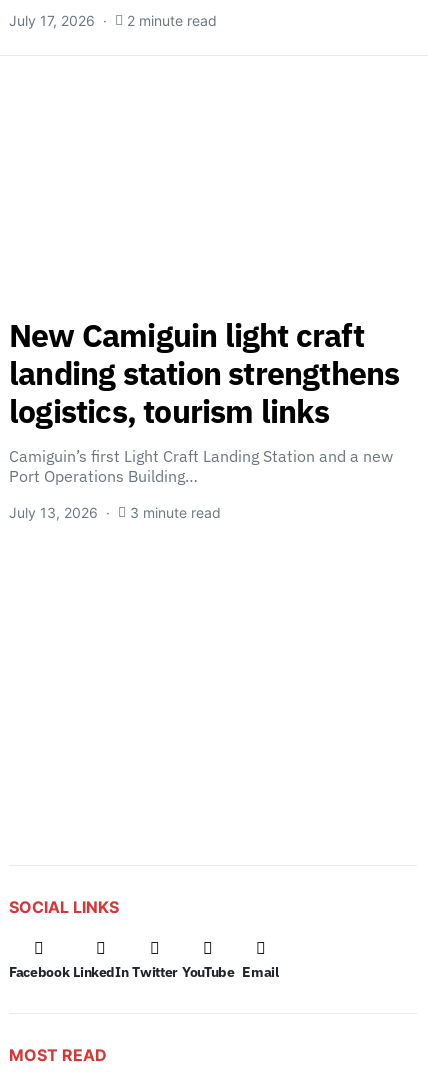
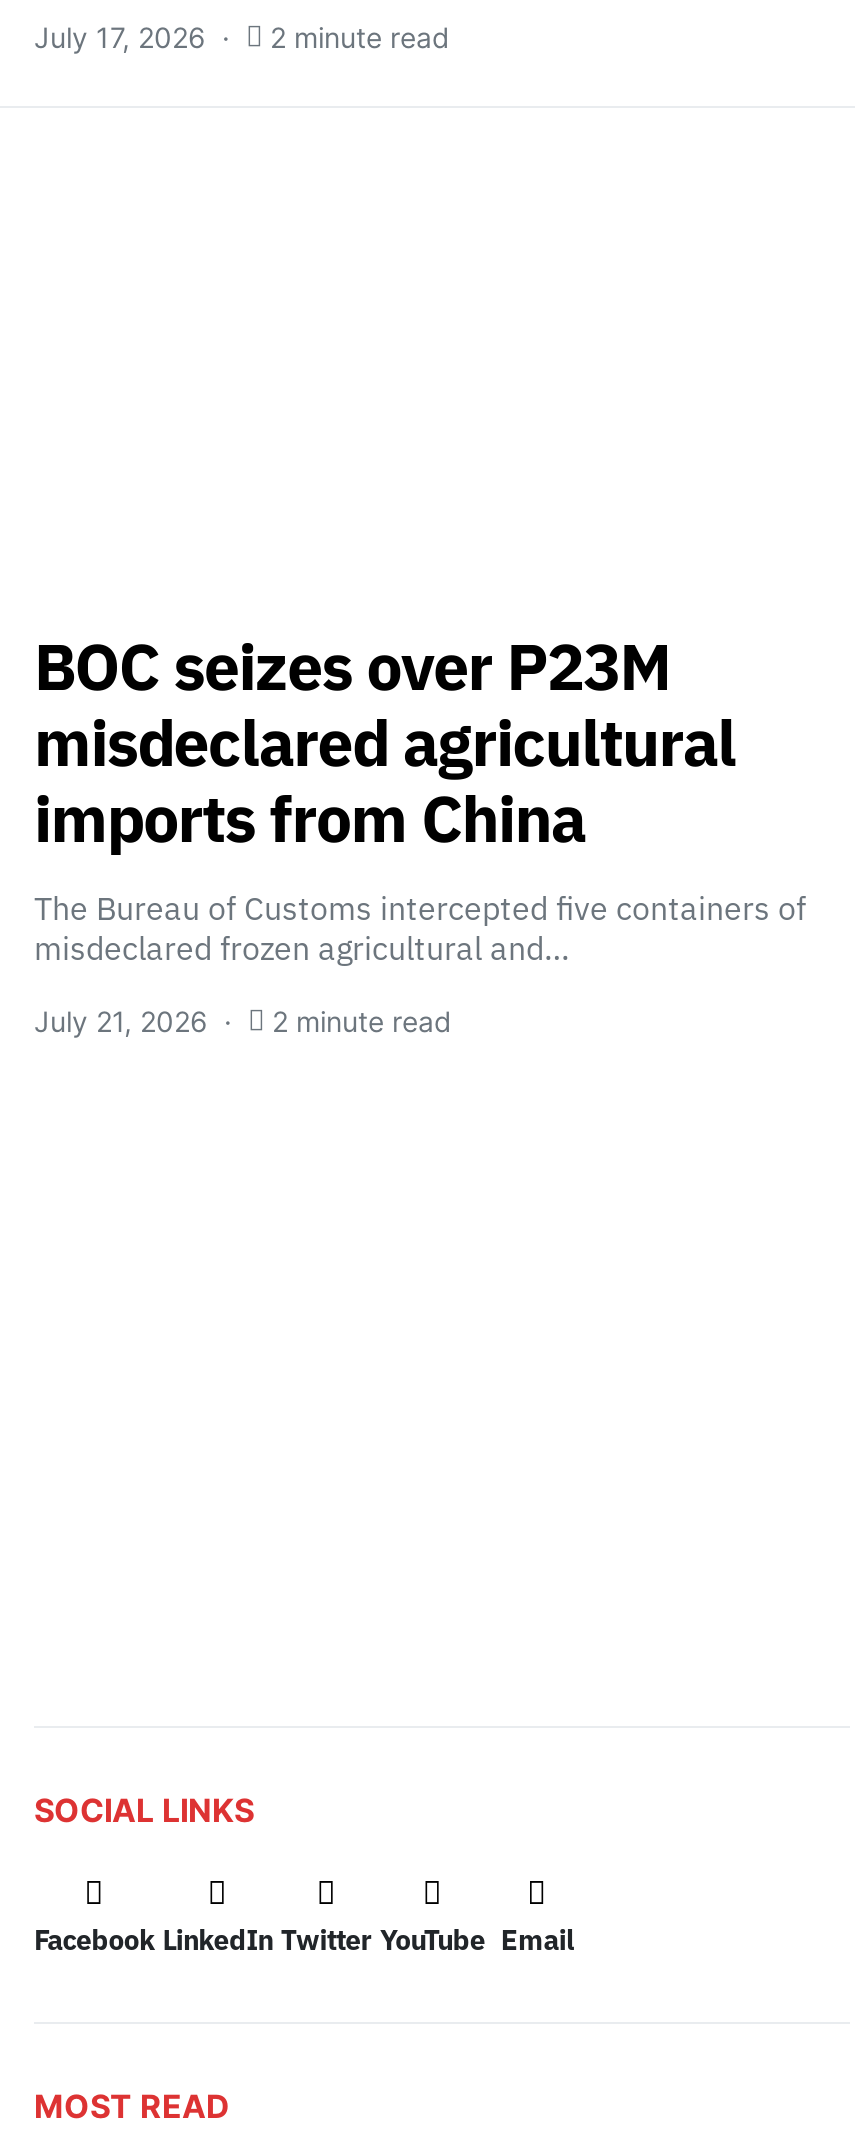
[9,314,399,486] New Camiguin light craft | landing station strengthens | logistics, tourism links | Camiguin’s first Light Craft Landing Station and a new | Port Operations Building… -> [34,624,806,968] BOC seizes over P23M | misdeclared agricultural | imports from China | The Bureau of Customs intercepted five containers of | misdeclared frozen agricultural and…
[9,504,221,521] July 13, 2026 | 3 minute read -> [34,1004,452,1038] July 21, 2026 | 2 minute read

